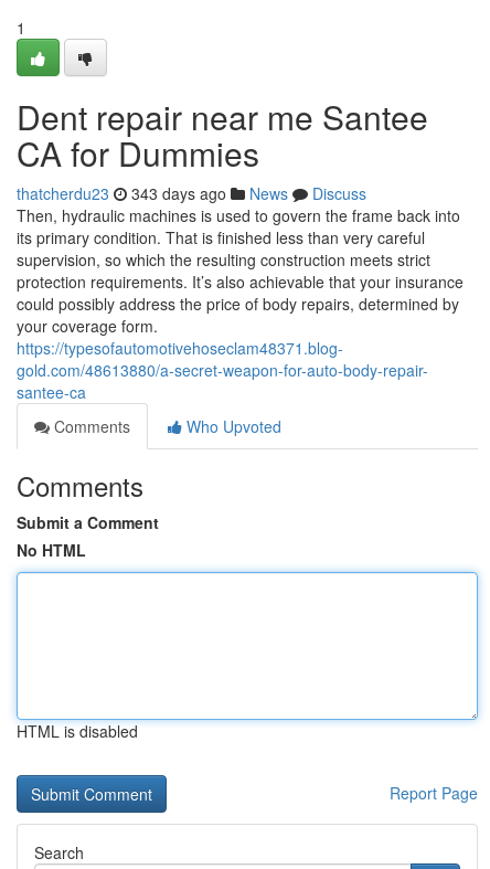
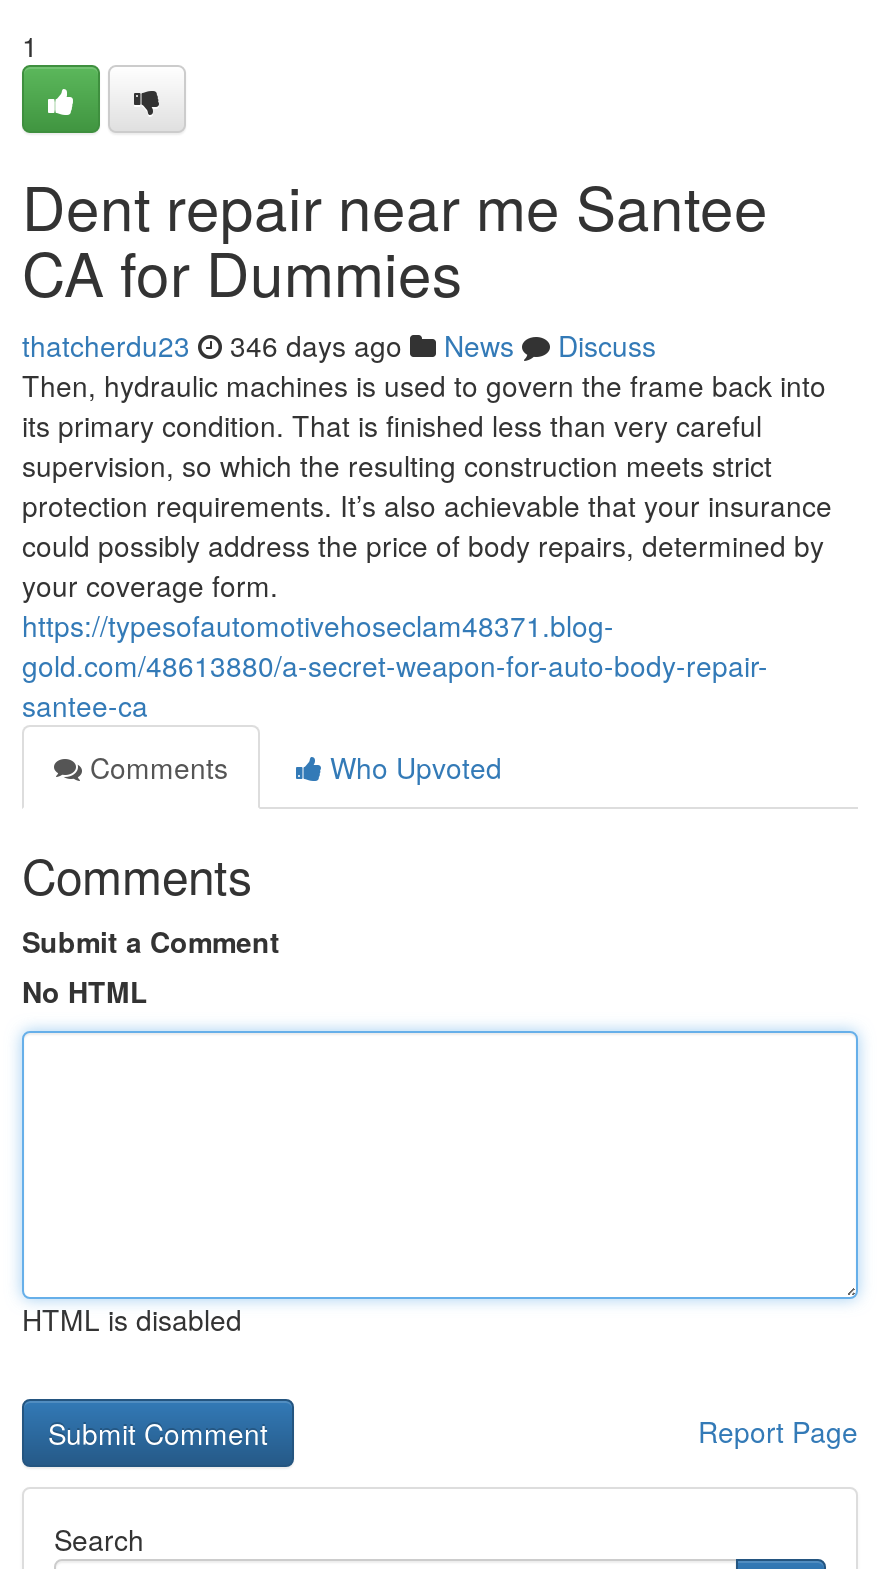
[17,182,366,204] thatcherdu23 343 days ago News Discuss -> [22,325,656,365] thatcherdu23 346 days ago News Discuss

